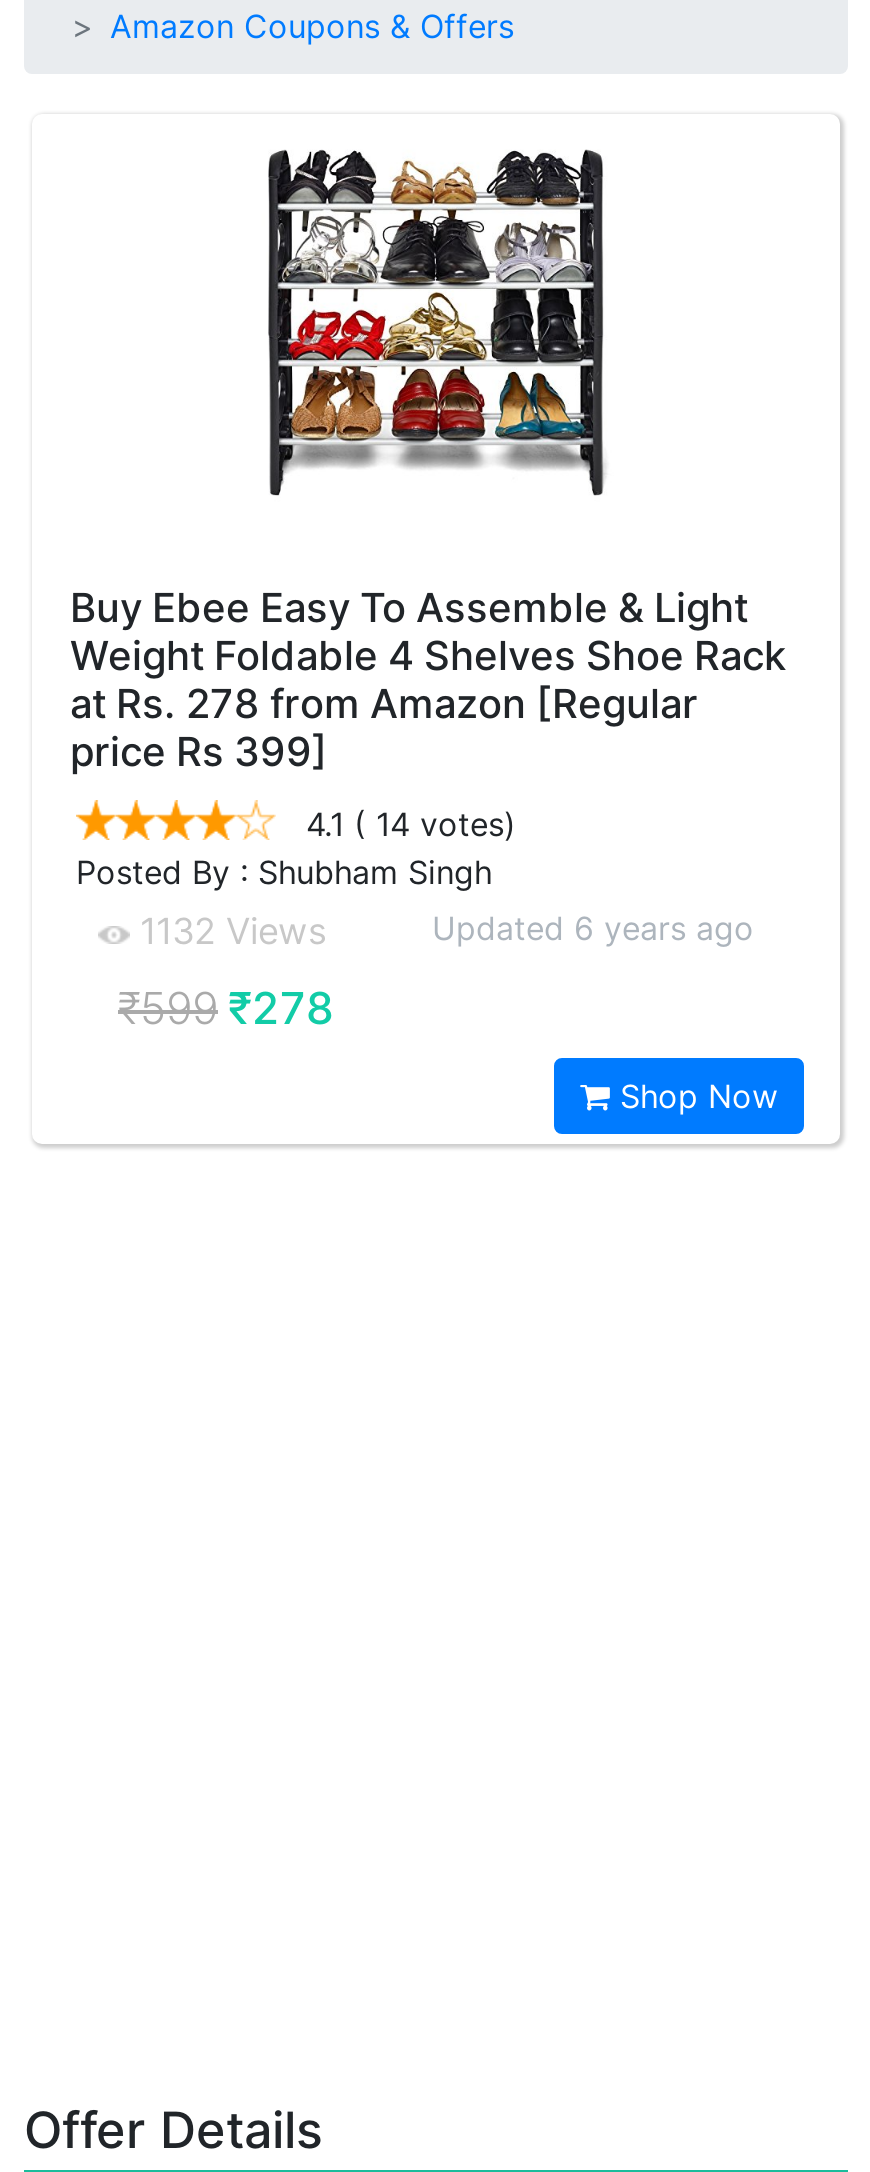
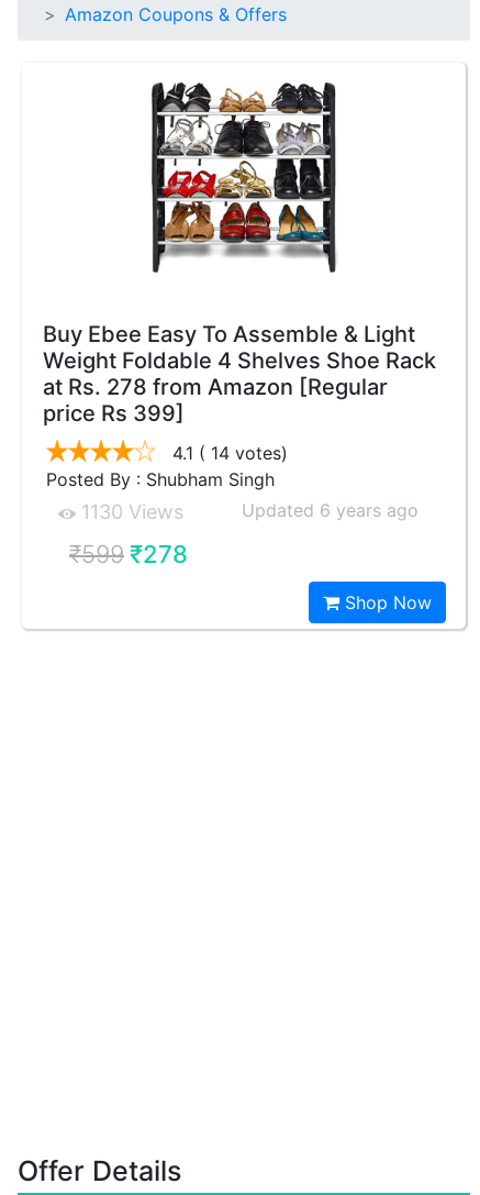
[130,910,326,952] 1132 Views -> [76,500,183,523] 1130 Views

